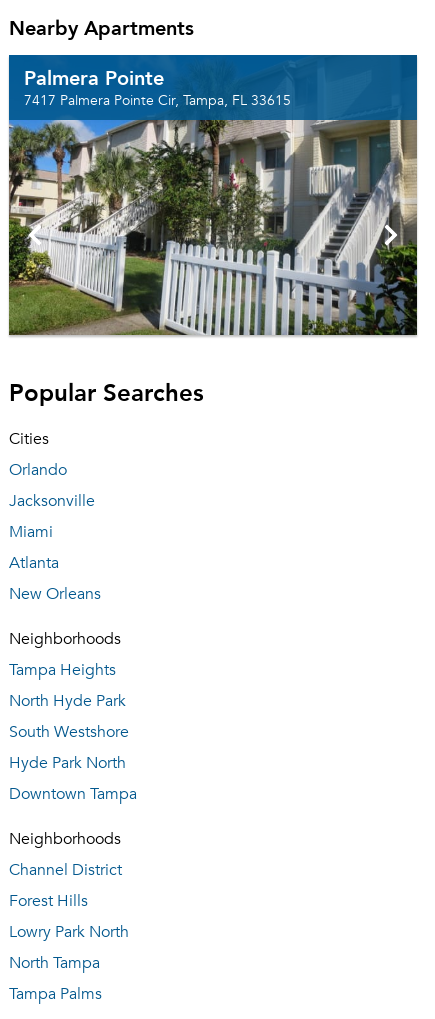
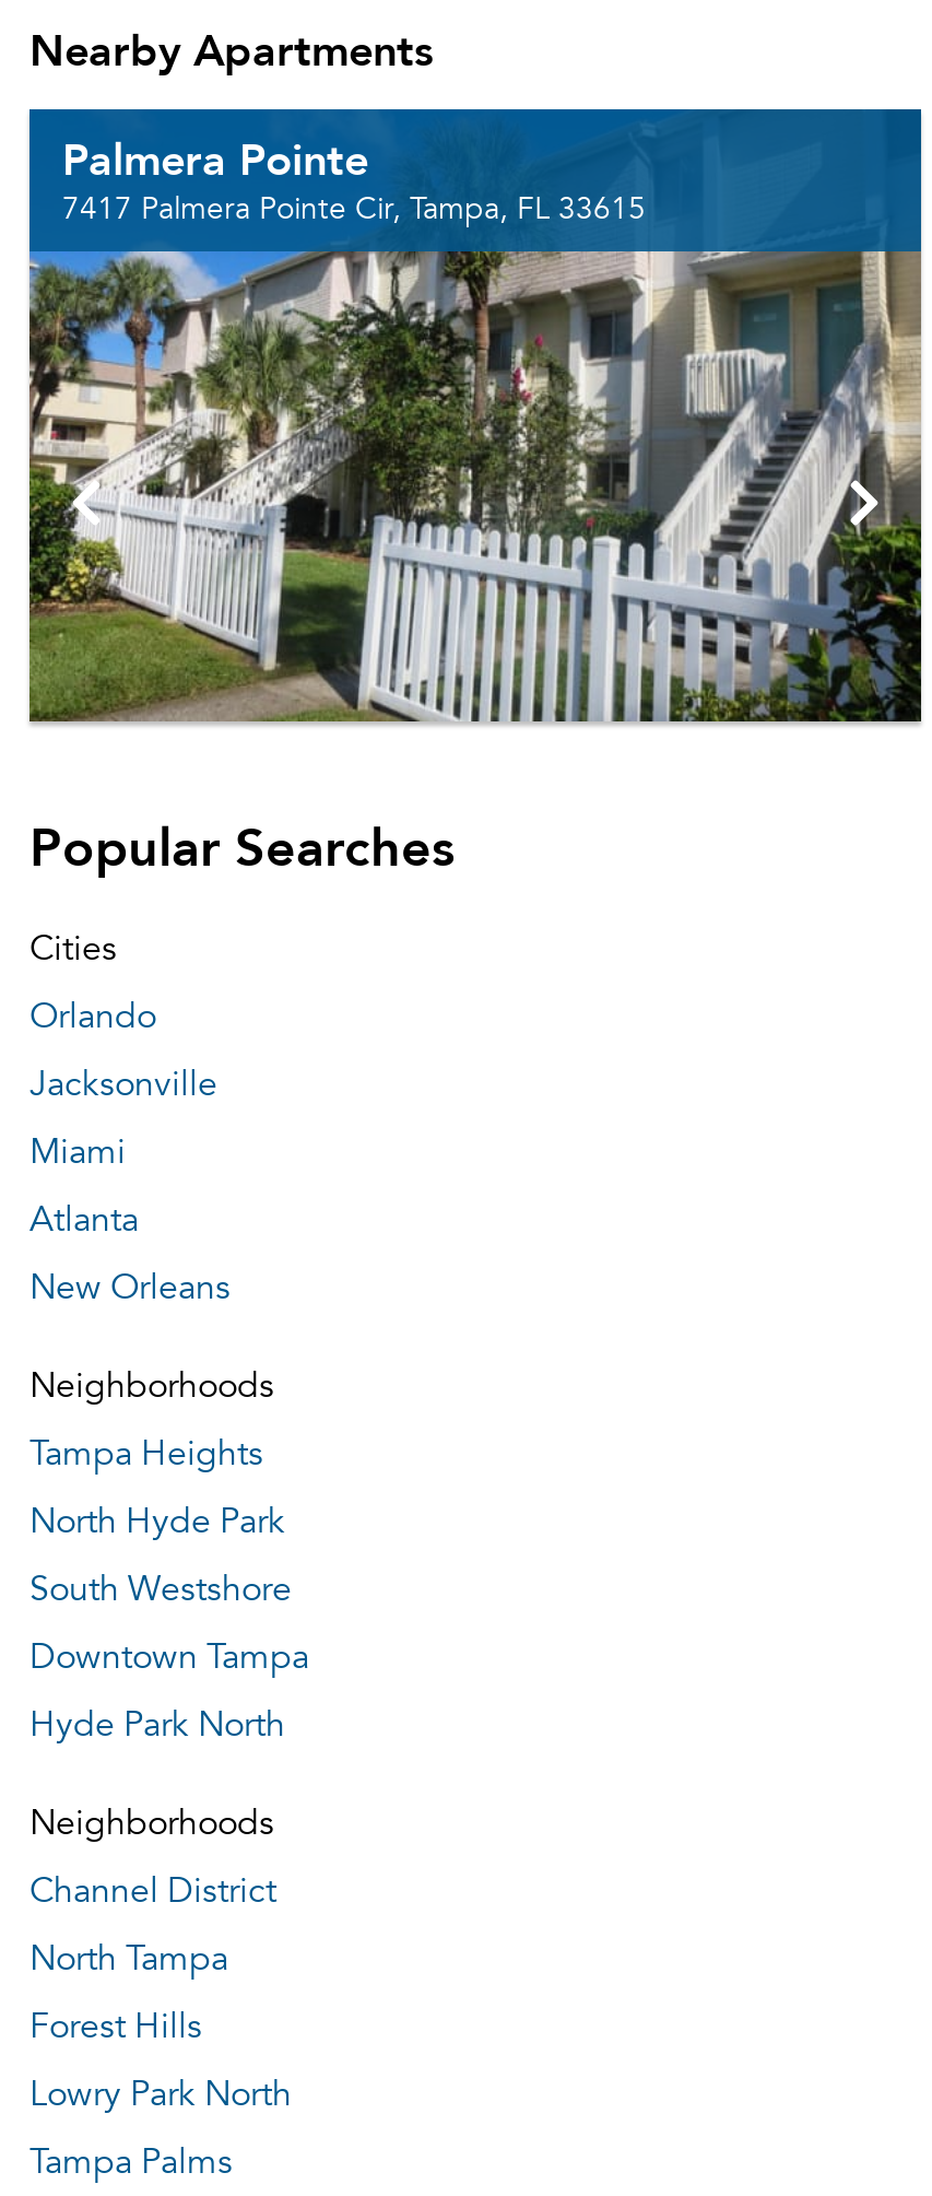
moved [9,753,126,773] -> [30,1703,285,1747]: Hyde Park North
moved [9,784,137,804] -> [30,1635,309,1679]: Downtown Tampa
moved [9,891,129,942] -> [30,2005,292,2116]: Forest Hills | Lowry Park North
moved [9,953,100,973] -> [30,1937,228,1981]: North Tampa

